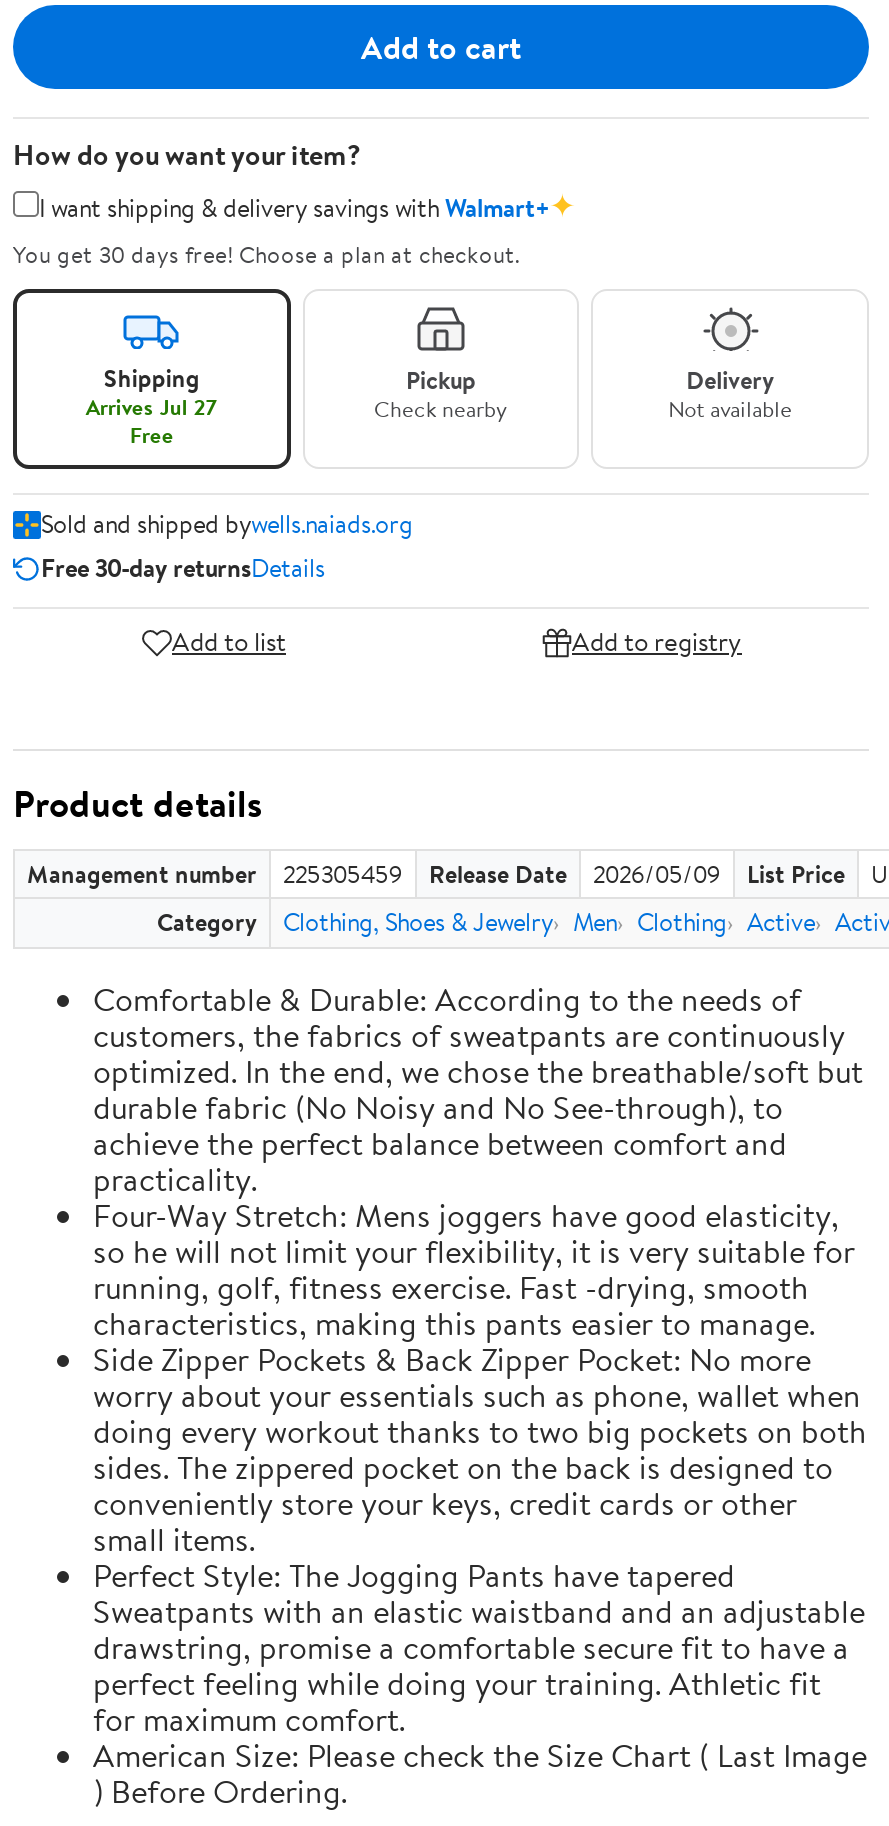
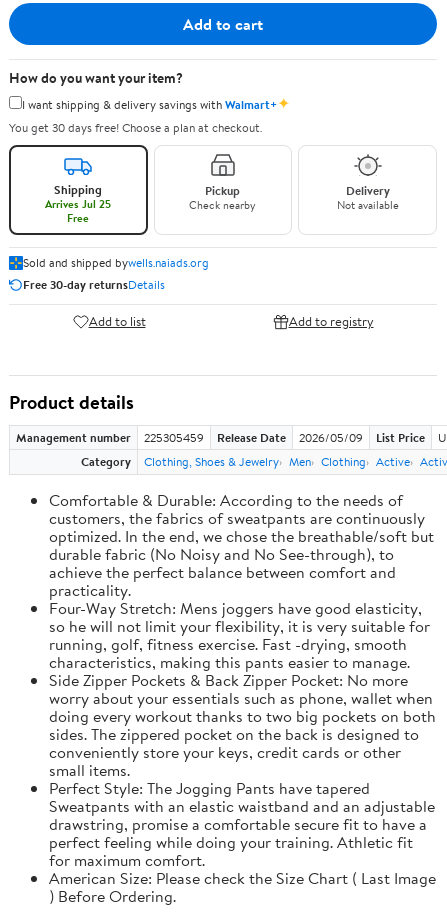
[86,391,218,423] Arrives Jul 27 -> [45,196,111,212] Arrives Jul 25

